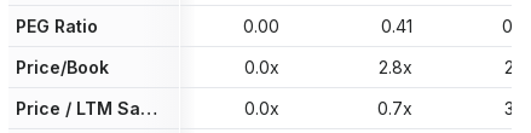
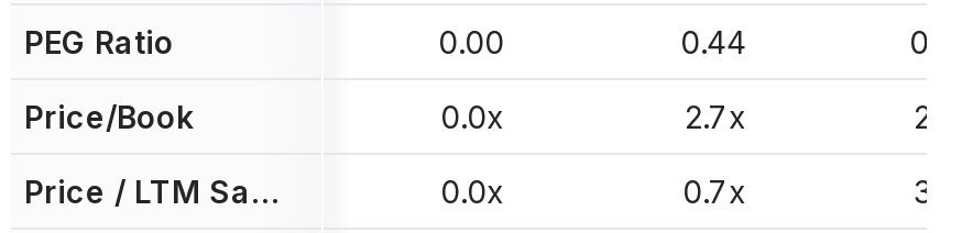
[381,15,412,36] 0.41 -> [680,23,746,60] 0.44
[379,57,412,77] 2.8x -> [685,97,746,135] 2.7x

